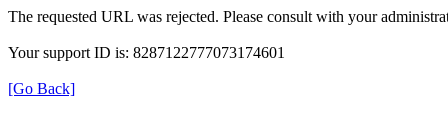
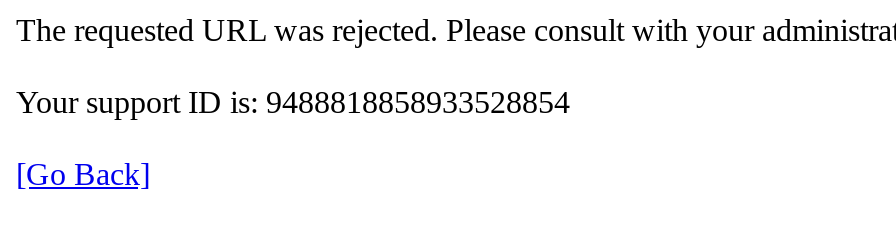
[8,44,285,61] Your support ID is: 8287122777073174601 -> [16,85,570,119] Your support ID is: 9488818858933528854

